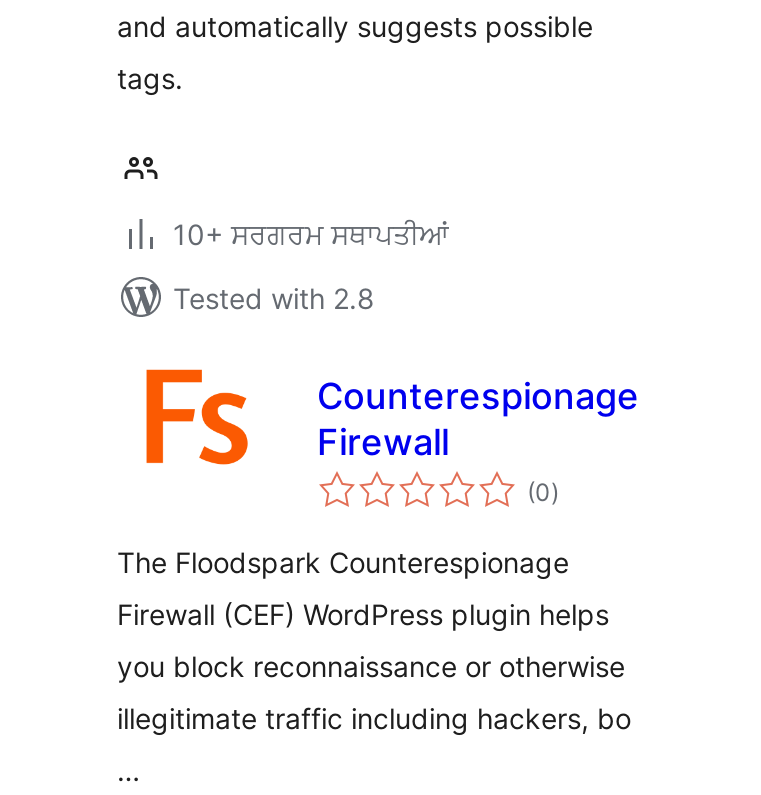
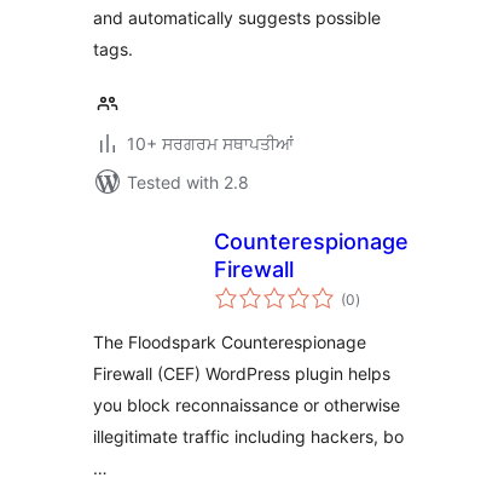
[143,367,251,467] [image] -> none

